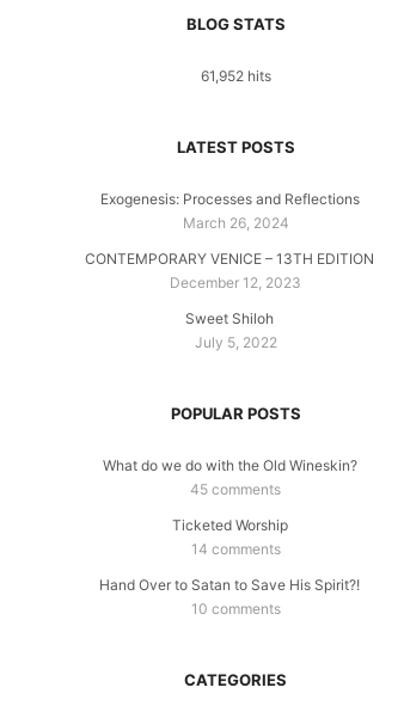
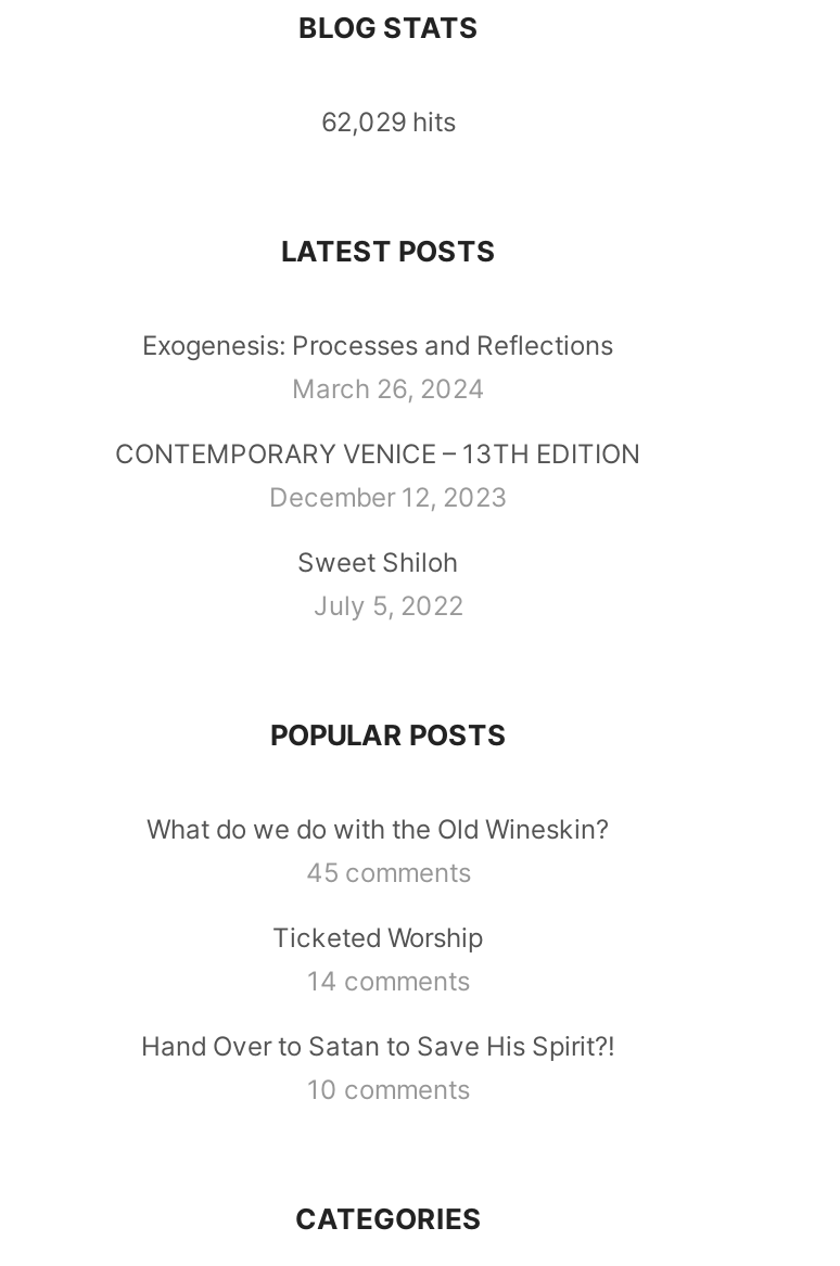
[200,67,271,85] 61,952 hits -> [321,106,456,138] 62,029 hits

